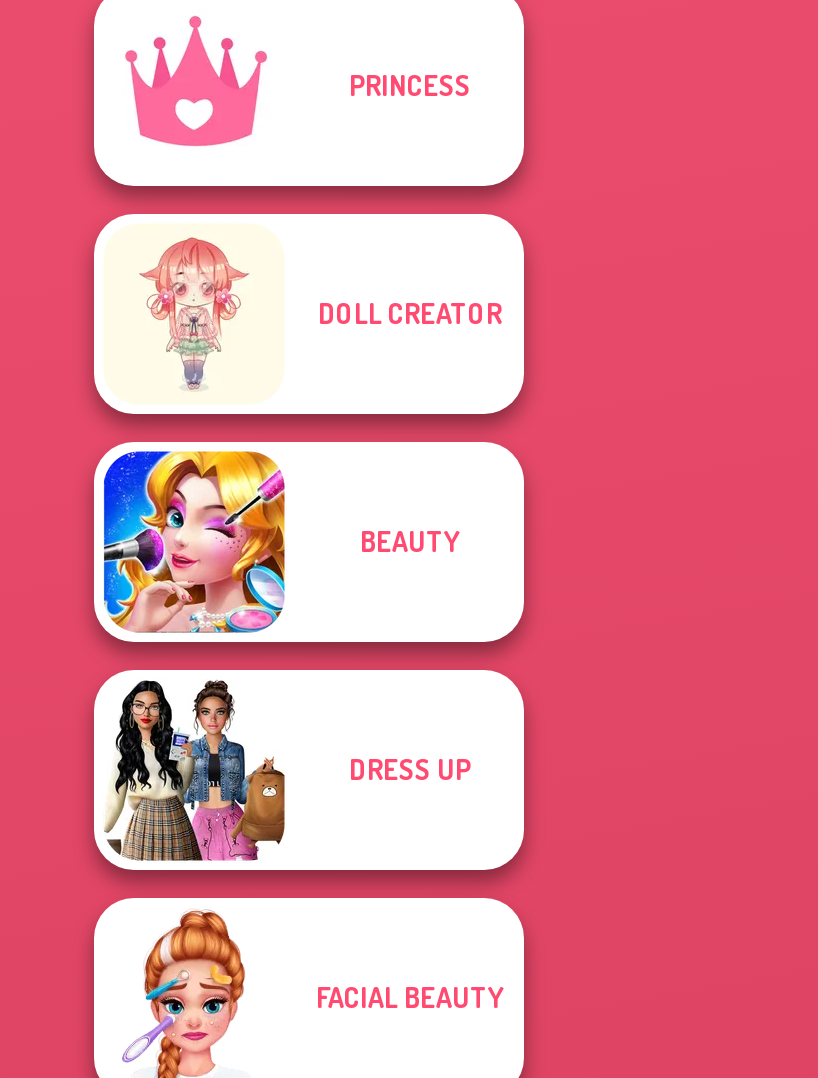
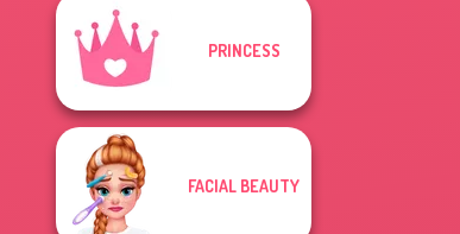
[92,234,526,864] [image] | DOLL CREATOR -> none
[360,524,460,558] BEAUTY -> none
[349,752,471,786] DRESS UP -> none

